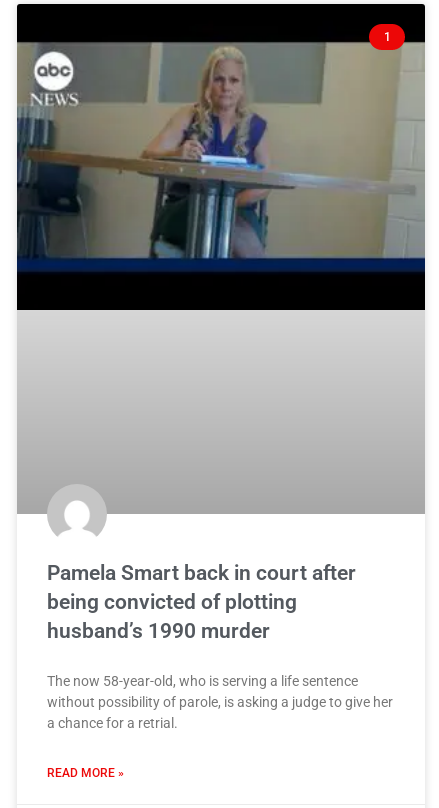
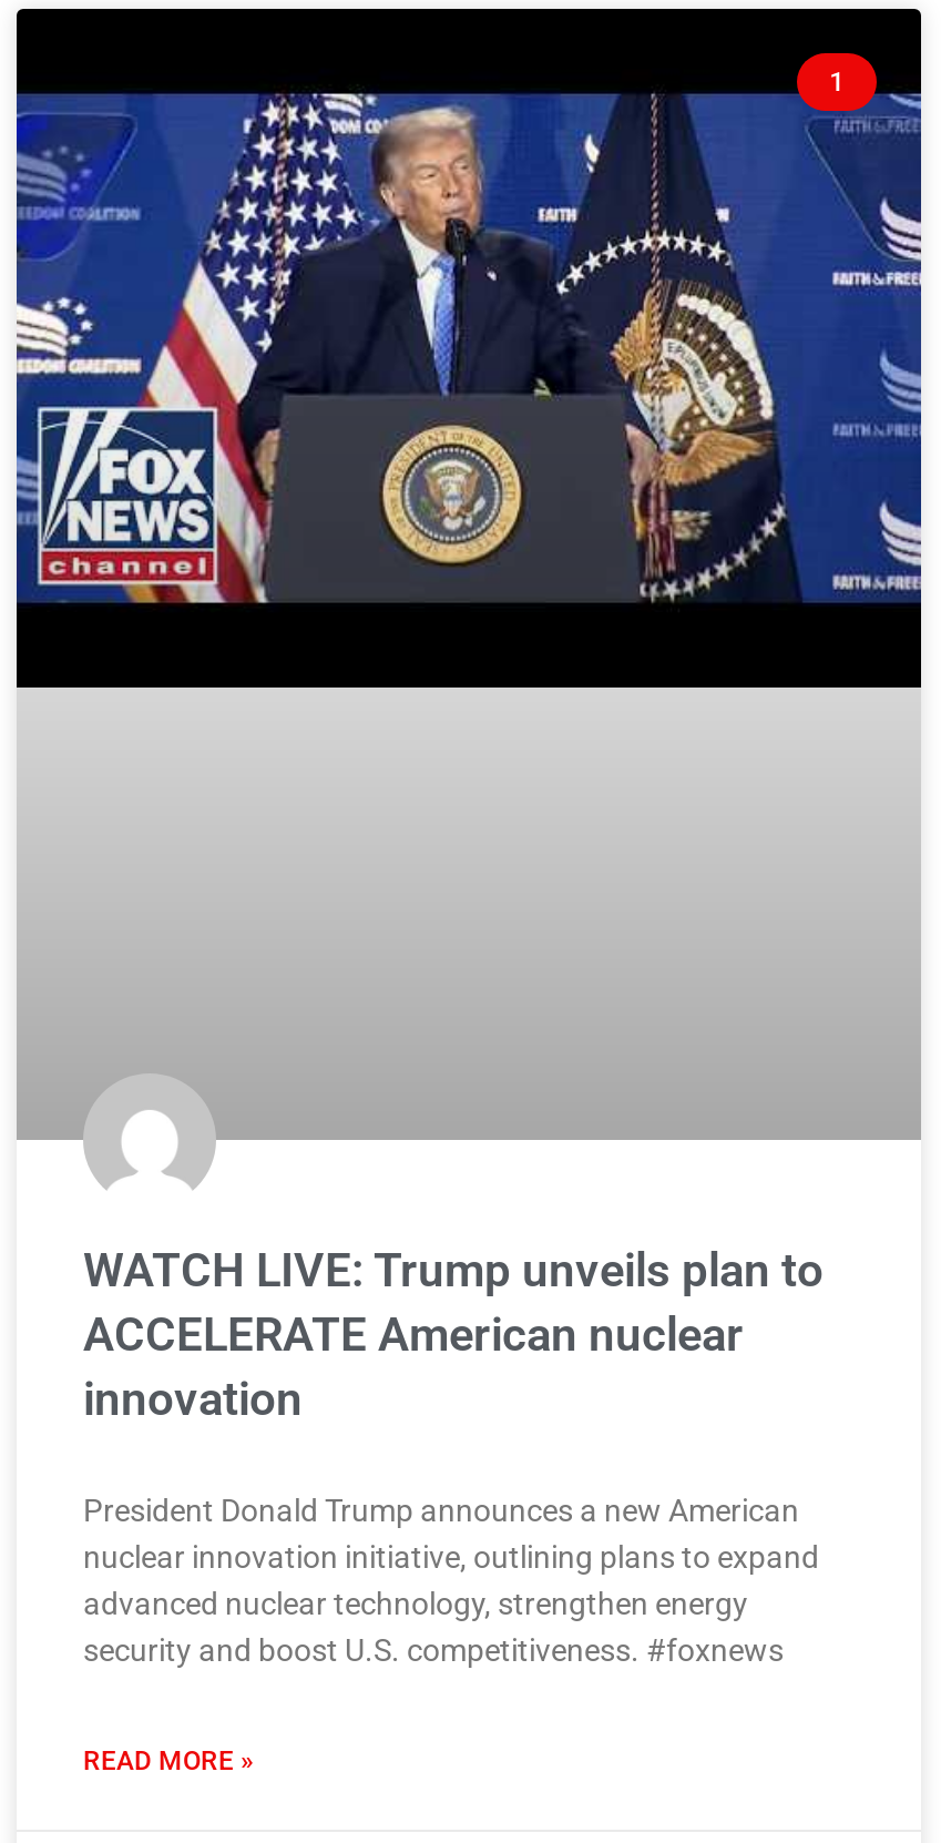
[16,42,425,272] [image] -> [14,93,923,605] [image]
[47,561,356,643] Pamela Smart back in court after | being convicted of plotting | husband’s 1990 murder -> [83,1245,824,1427] WATCH LIVE: Trump unveils plan to | ACCELERATE American nuclear | innovation
[47,673,393,731] The now 58-year-old, who is serving a life sentence | without possibility of parole, is asking a judge to give her | a chance for a retrial. -> [83,1493,819,1668] President Donald Trump announces a new American | nuclear innovation initiative, outlining plans to expand | advanced nuclear technology, strengthen energy | security and boost U.S. competitiveness. #foxnews

